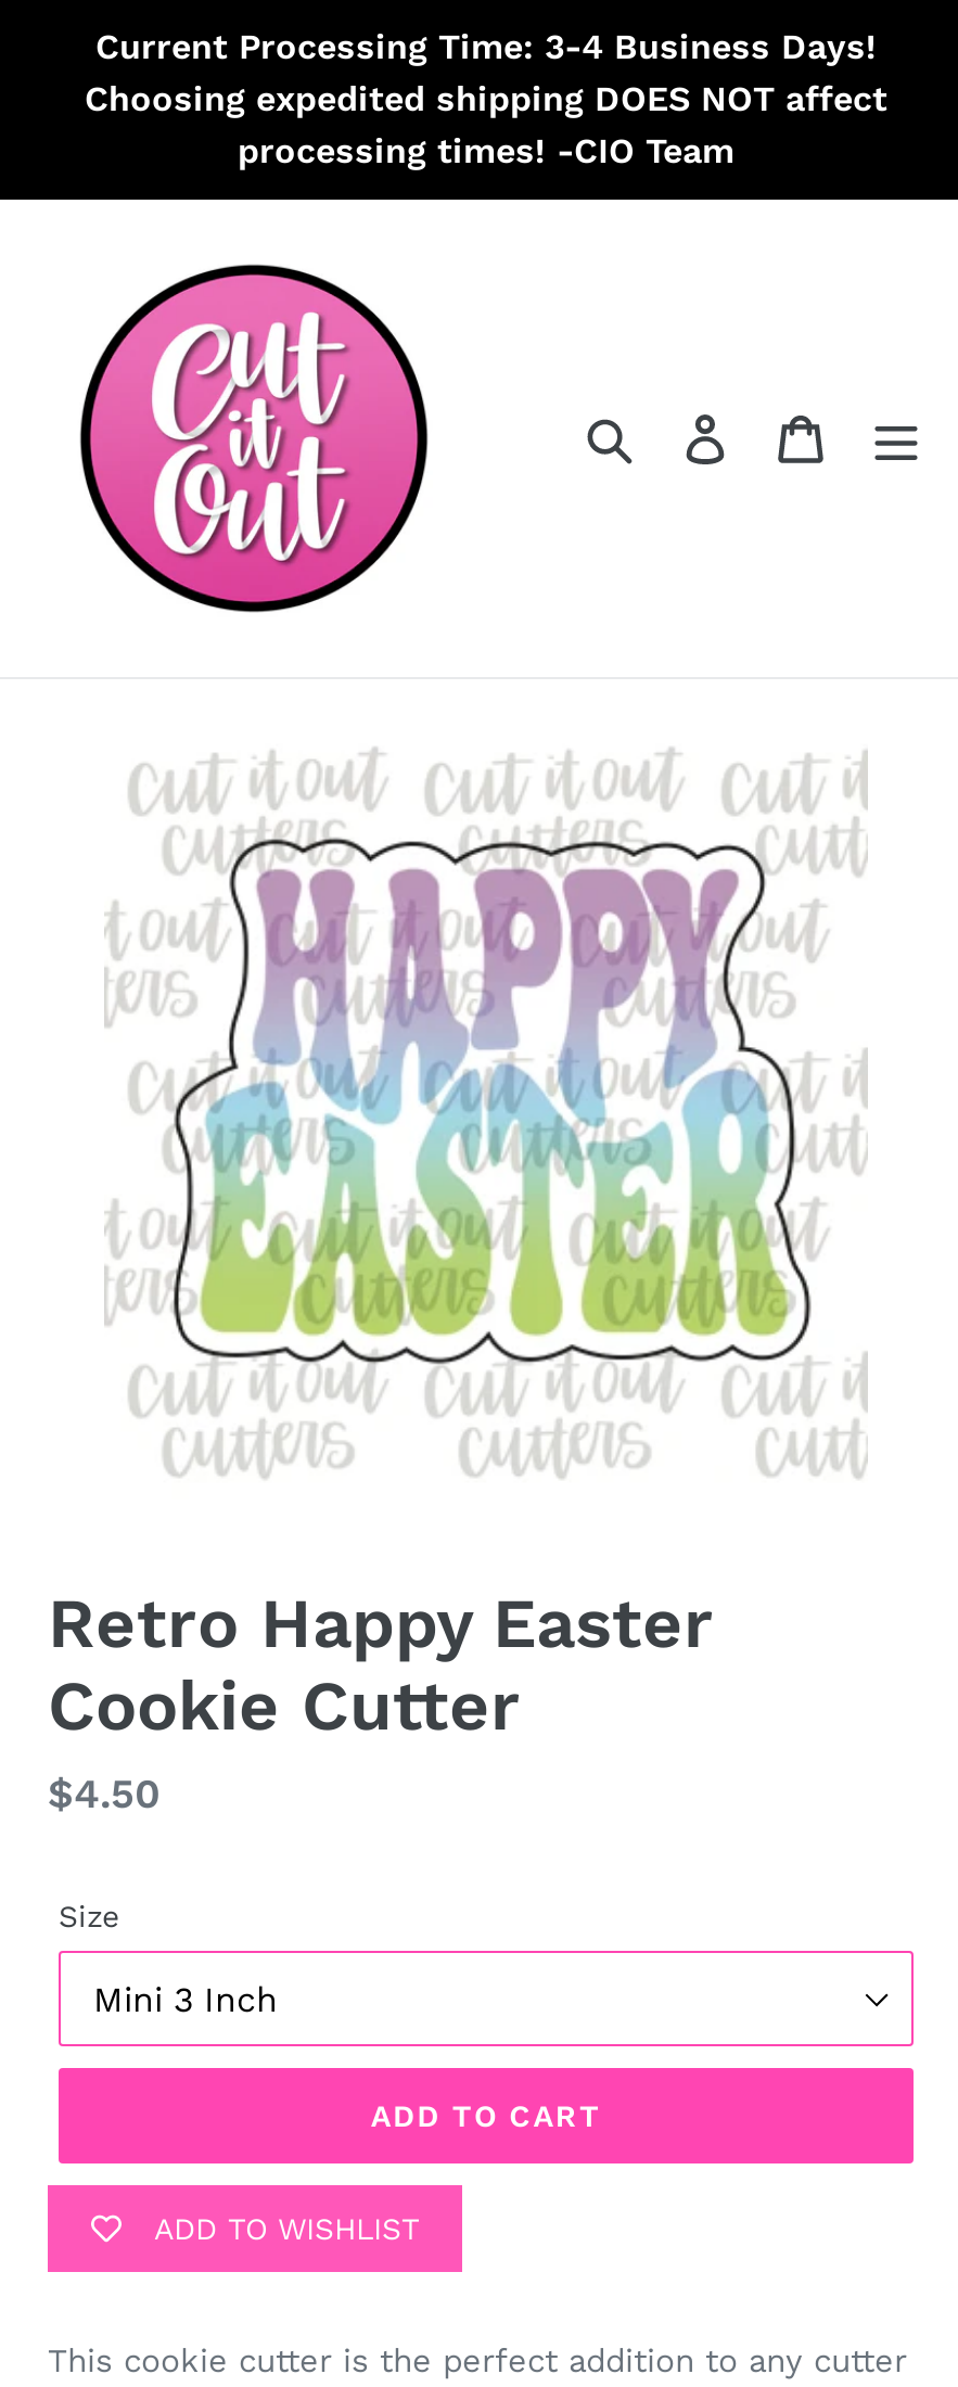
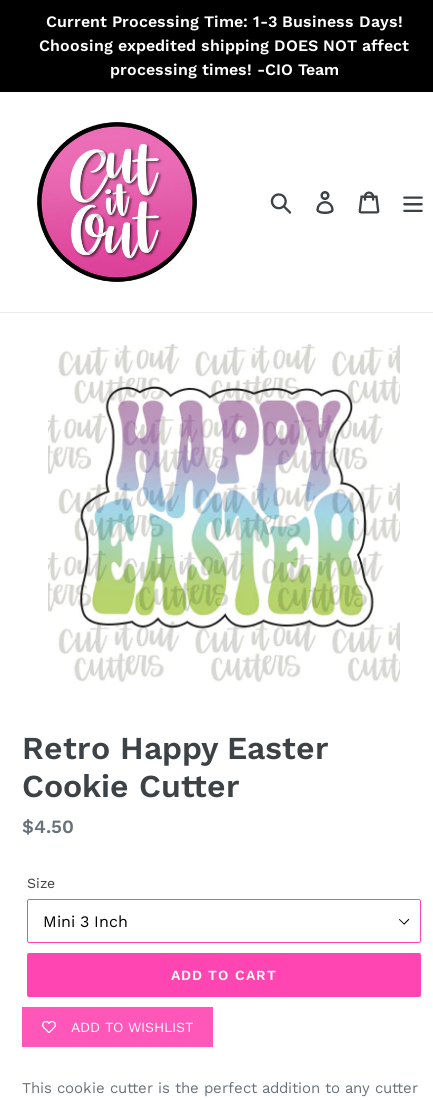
[95,26,877,67] Current Processing Time: 3-4 Business Days! -> [45,12,402,31] Current Processing Time: 1-3 Business Days!

